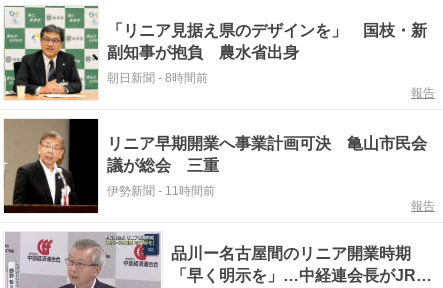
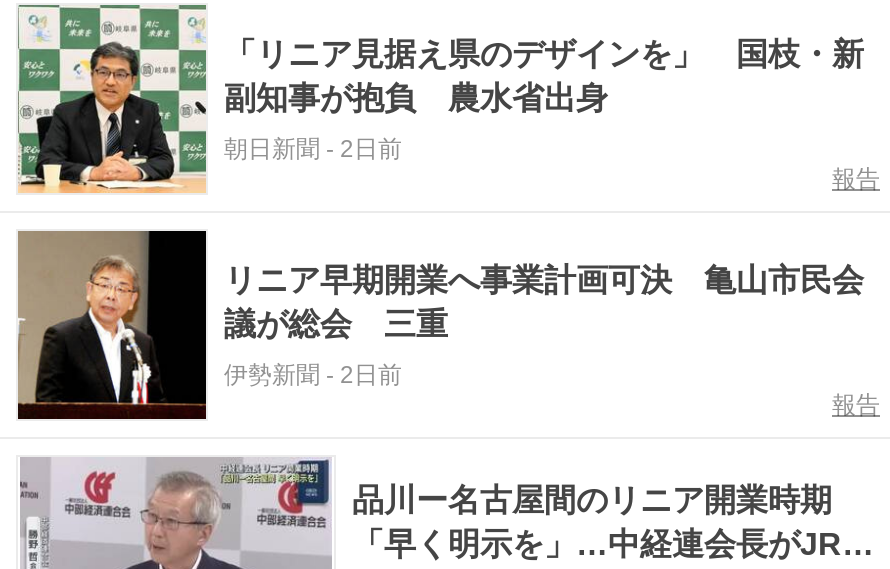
[107,71,208,85] 朝日新聞- 8時間前 -> [224,135,402,163] 朝日新聞- 2日前
[107,184,215,198] 伊勢新聞- 11時間前 -> [224,361,402,389] 伊勢新聞- 2日前

